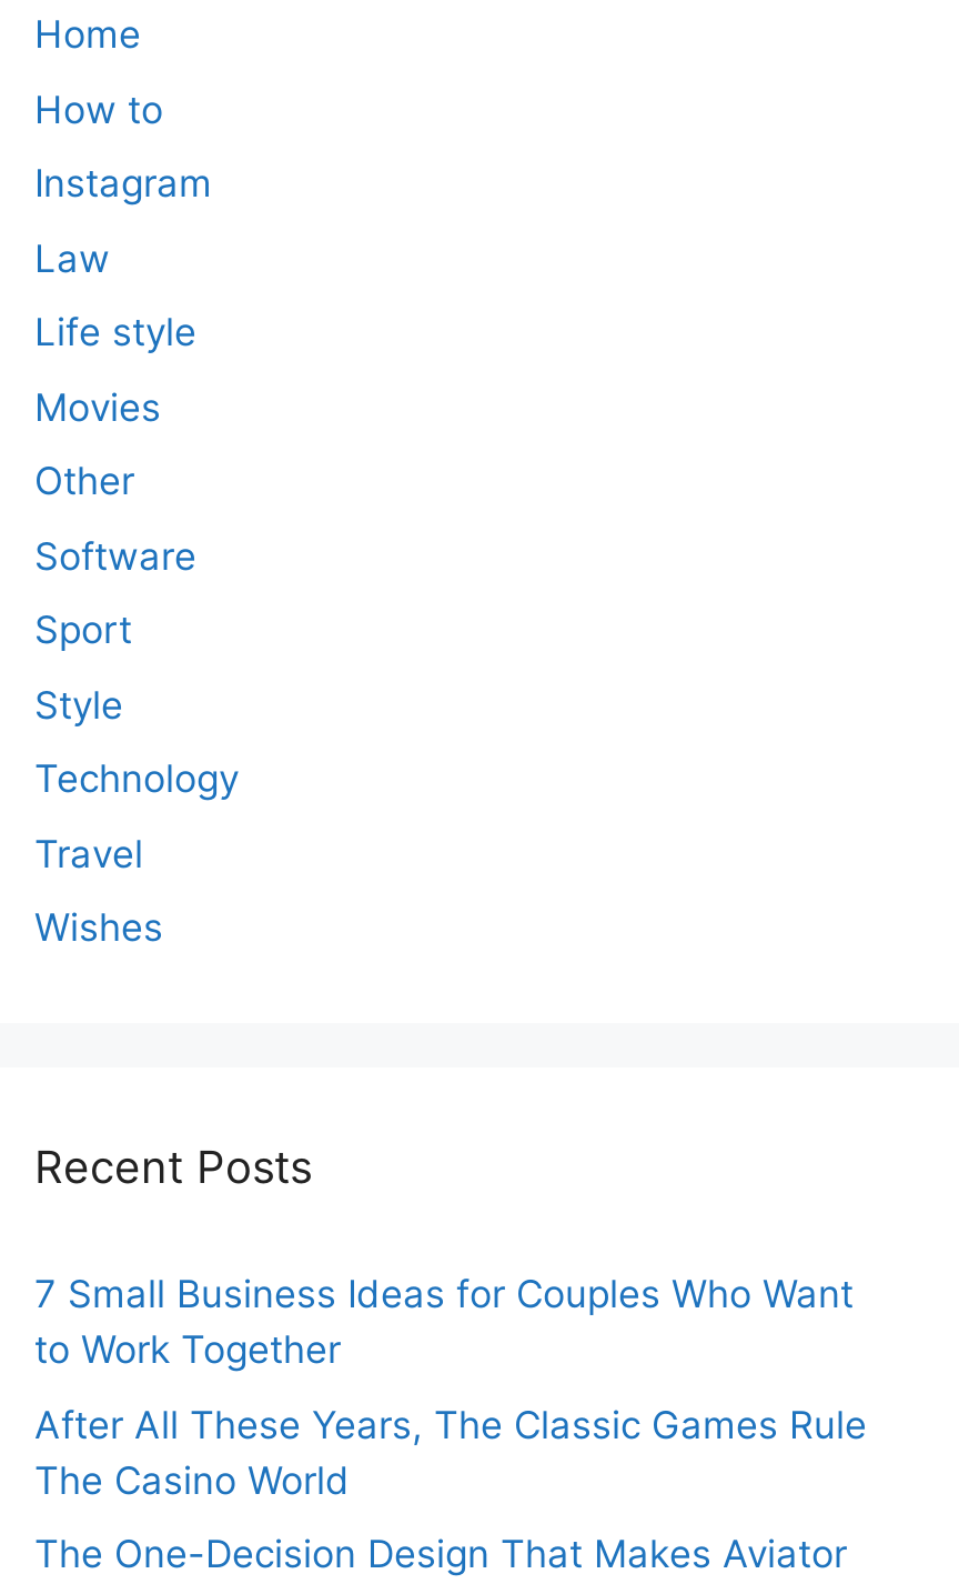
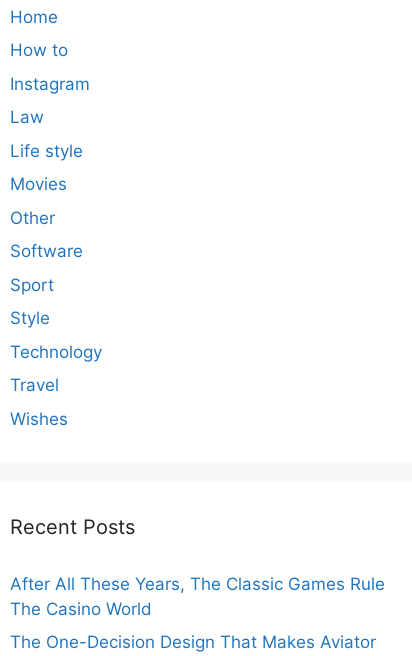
[34,1272,854,1372] 7 Small Business Ideas for Couples Who Want | to Work Together -> none

